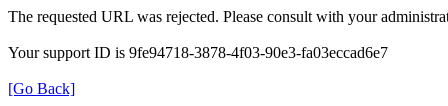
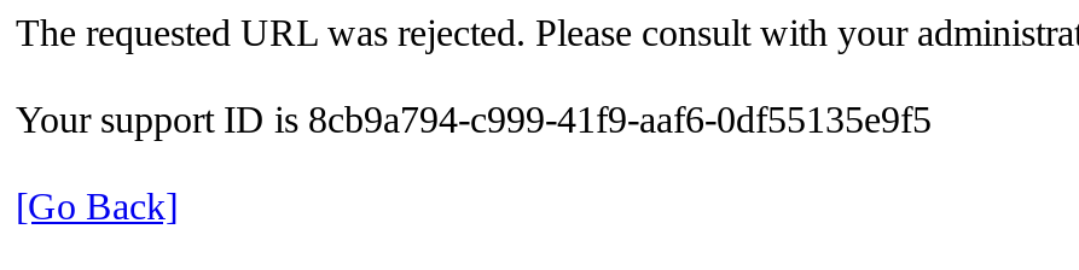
[8,44,388,61] Your support ID is 9fe94718-3878-4f03-90e3-fa03eccad6e7 -> [16,99,932,140] Your support ID is 8cb9a794-c999-41f9-aaf6-0df55135e9f5

